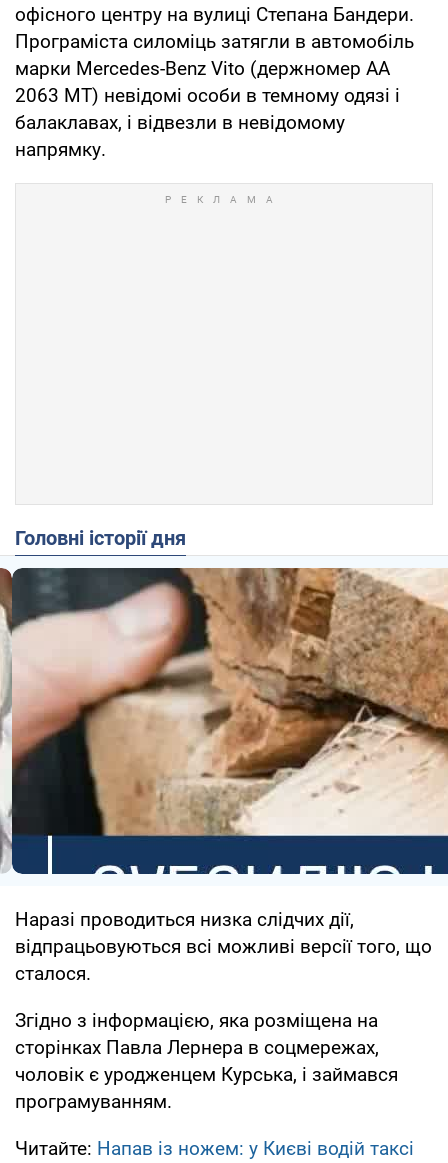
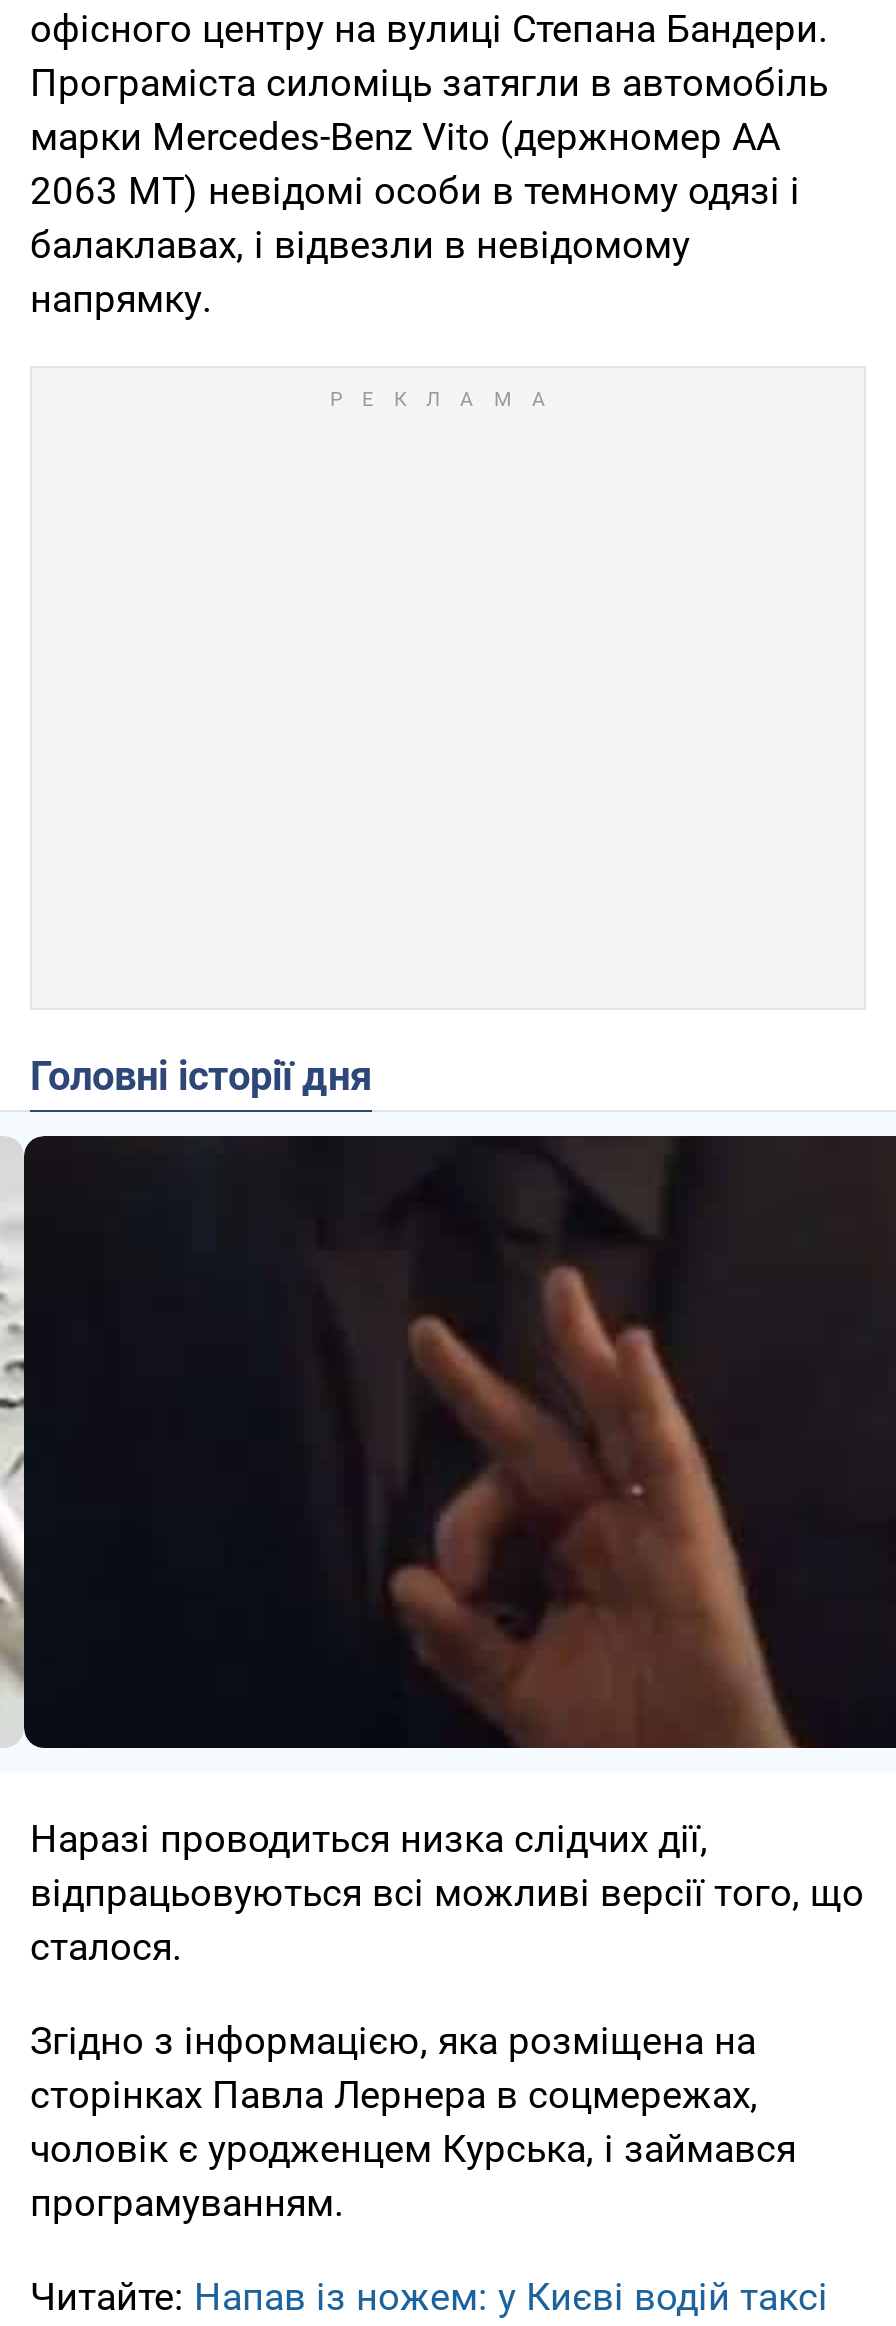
[3,567,445,875] [image] -> [6,1134,890,1750] [image]

